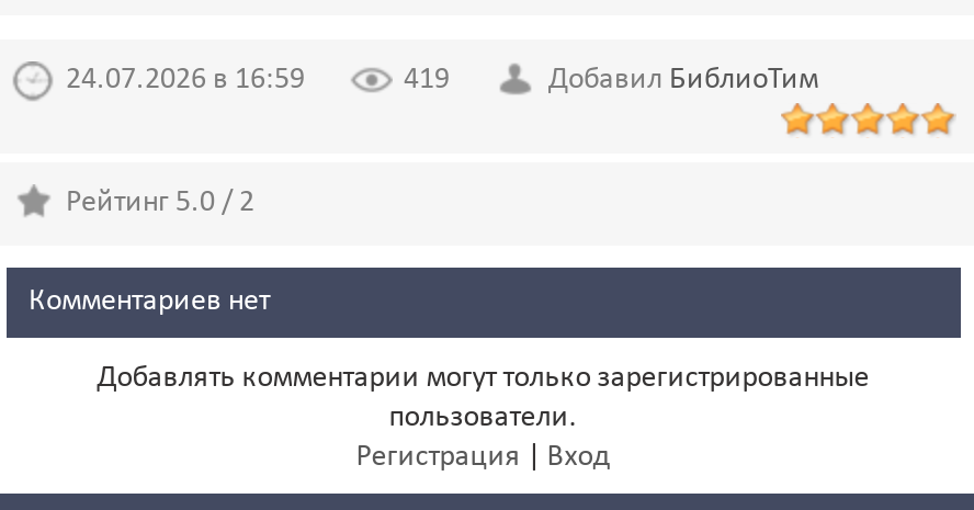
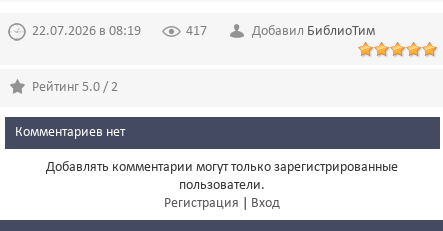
[66,64,305,97] 24.07.2026 в 16:59 -> [32,24,141,39] 22.07.2026 в 08:19
[404,64,450,97] 419 -> [186,24,207,39] 417

